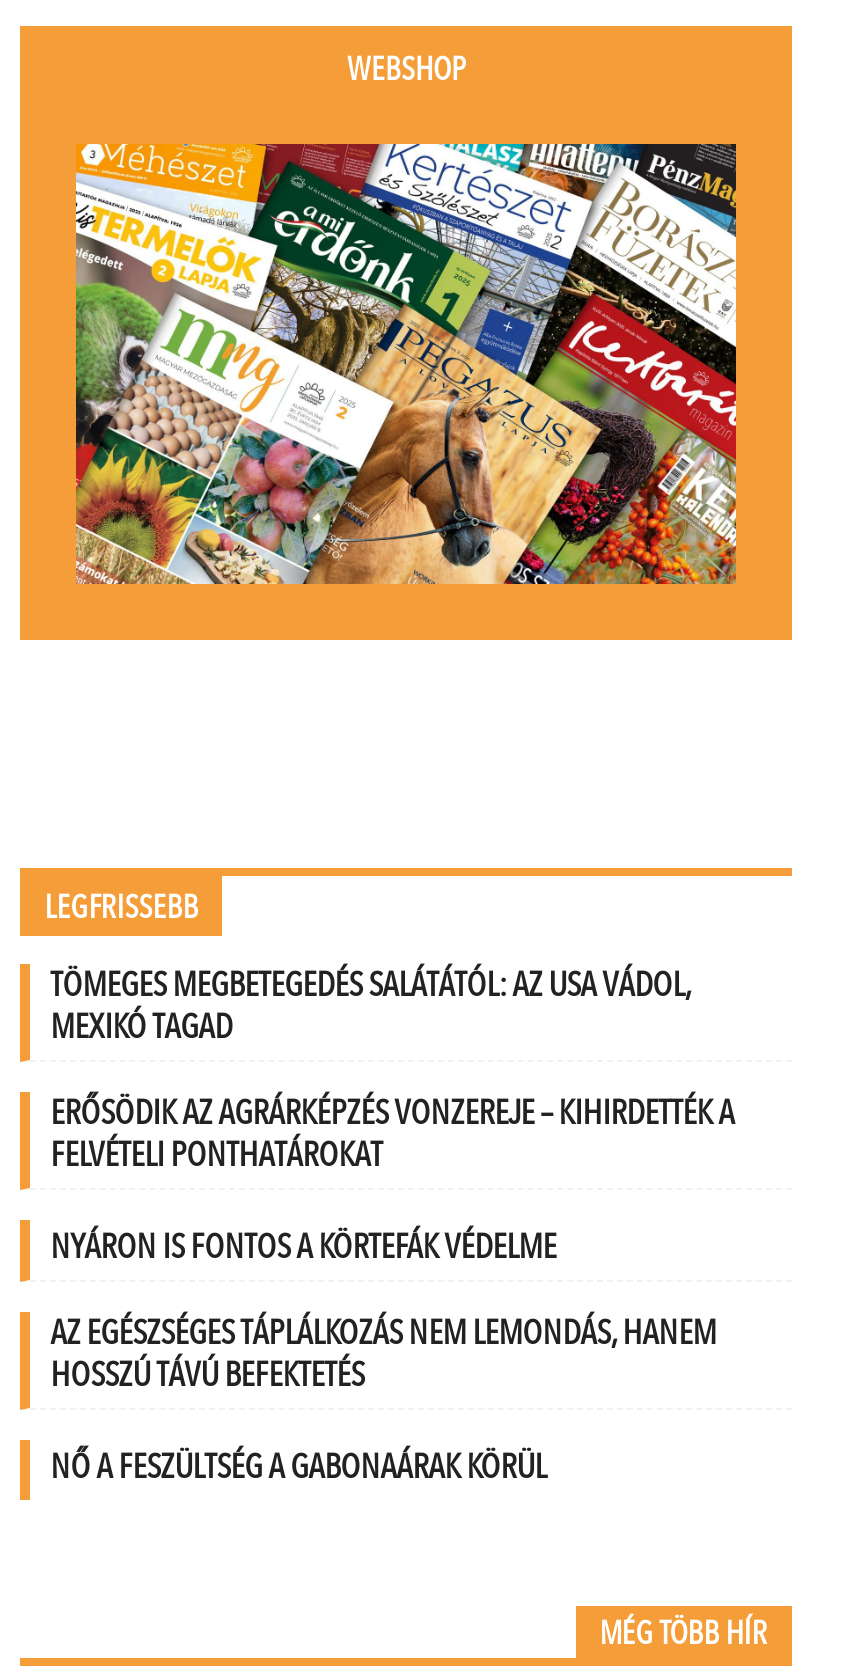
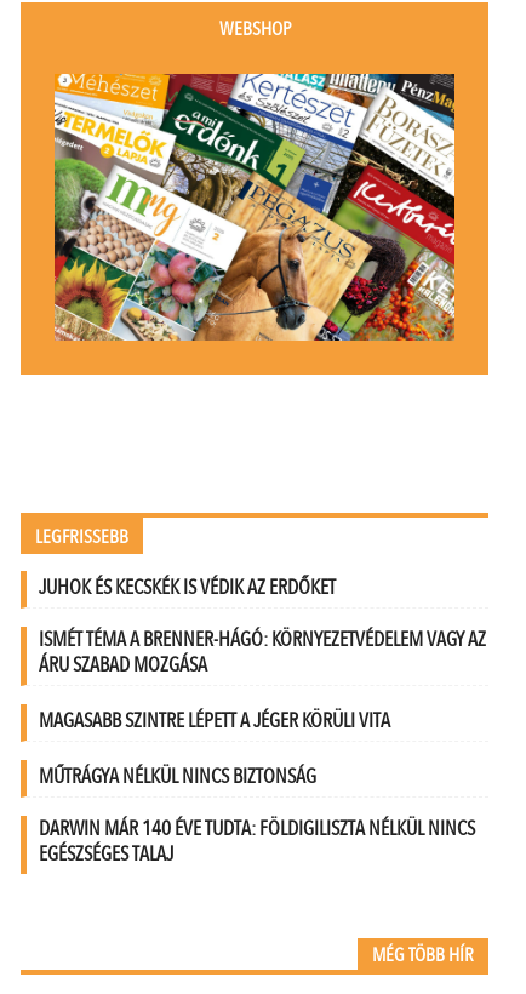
[50,961,690,1049] TÖMEGES MEGBETEGEDÉS SALÁTÁTÓL: AZ USA VÁDOL, | MEXIKÓ TAGAD -> [39,573,336,601] JUHOK ÉS KECSKÉK IS VÉDIK AZ ERDŐKET
[50,1089,734,1177] ERŐSÖDIK AZ AGRÁRKÉPZÉS VONZEREJE – KIHIRDETTÉK A | FELVÉTELI PONTHATÁROKAT -> [39,625,486,678] ISMÉT TÉMA A BRENNER-HÁGÓ: KÖRNYEZETVÉDELEM VAGY AZ | ÁRU SZABAD MOZGÁSA
[50,1223,556,1269] NYÁRON IS FONTOS A KÖRTEFÁK VÉDELME -> [39,706,391,734] MAGASABB SZINTRE LÉPETT A JÉGER KÖRÜLI VITA
[50,1309,716,1397] AZ EGÉSZSÉGES TÁPLÁLKOZÁS NEM LEMONDÁS, HANEM | HOSSZÚ TÁVÚ BEFEKTETÉS -> [39,762,317,790] MŰTRÁGYA NÉLKÜL NINCS BIZTONSÁG
[50,1443,546,1489] NŐ A FESZÜLTSÉG A GABONAÁRAK KÖRÜL -> [39,814,475,867] DARWIN MÁR 140 ÉVE TUDTA: FÖLDIGILISZTA NÉLKÜL NINCS | EGÉSZSÉGES TALAJ

